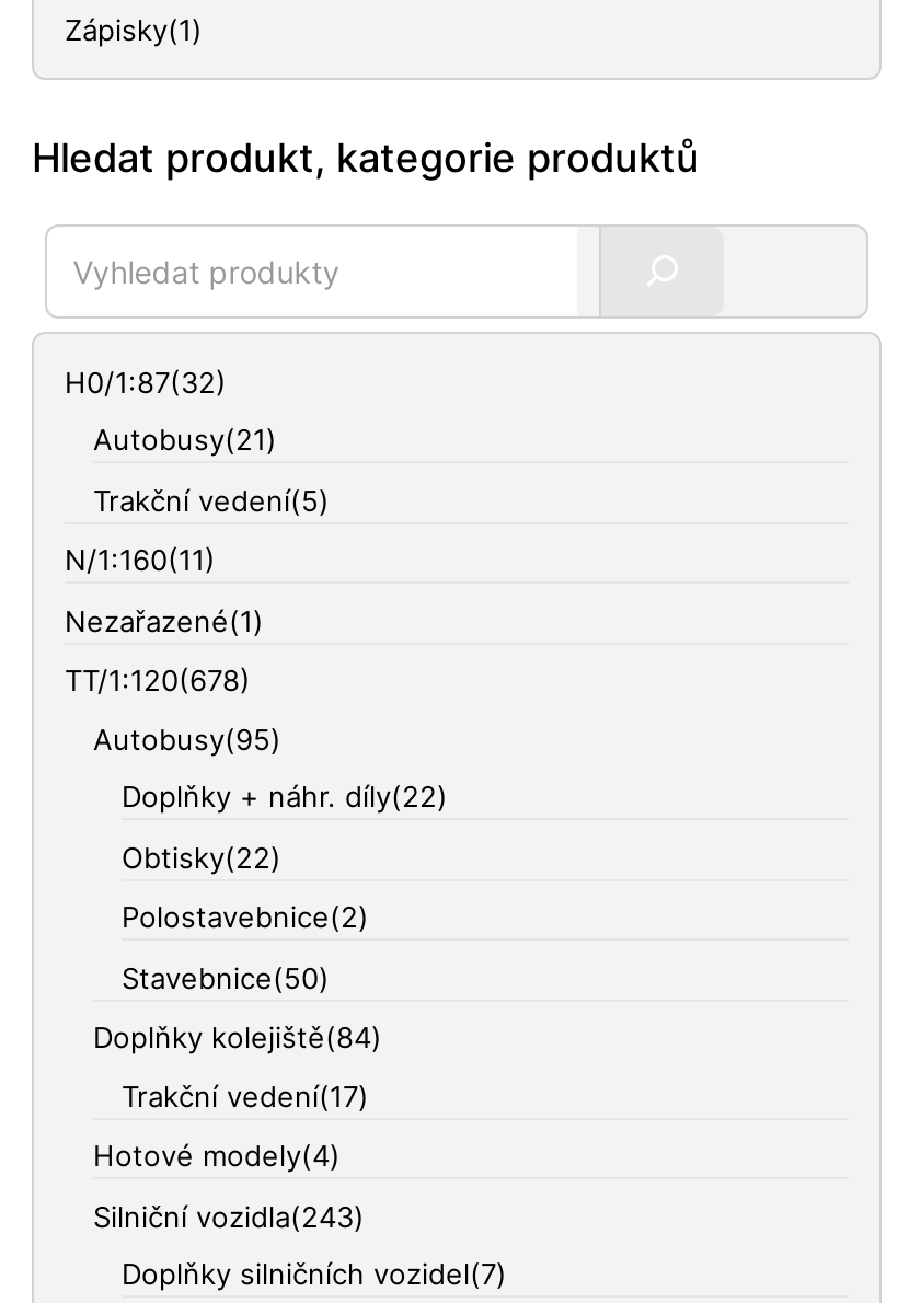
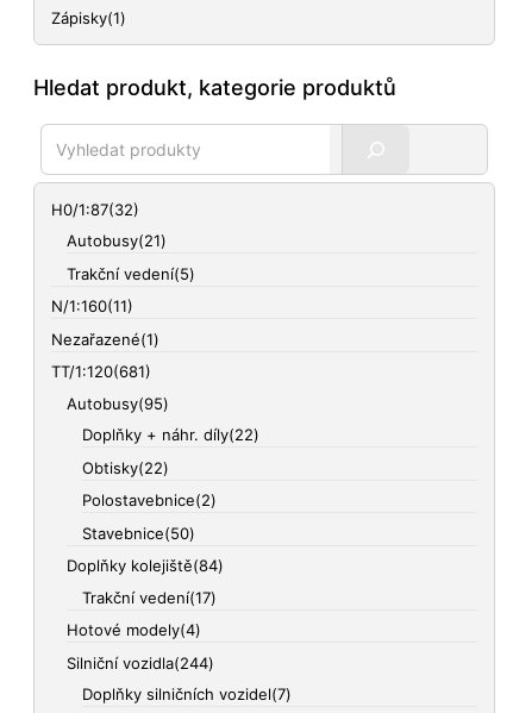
[65,663,251,698] TT/1:120(678) -> [51,362,151,381] TT/1:120(681)
[93,1198,365,1233] Silniční vozidla(243) -> [67,653,214,672] Silniční vozidla(244)

